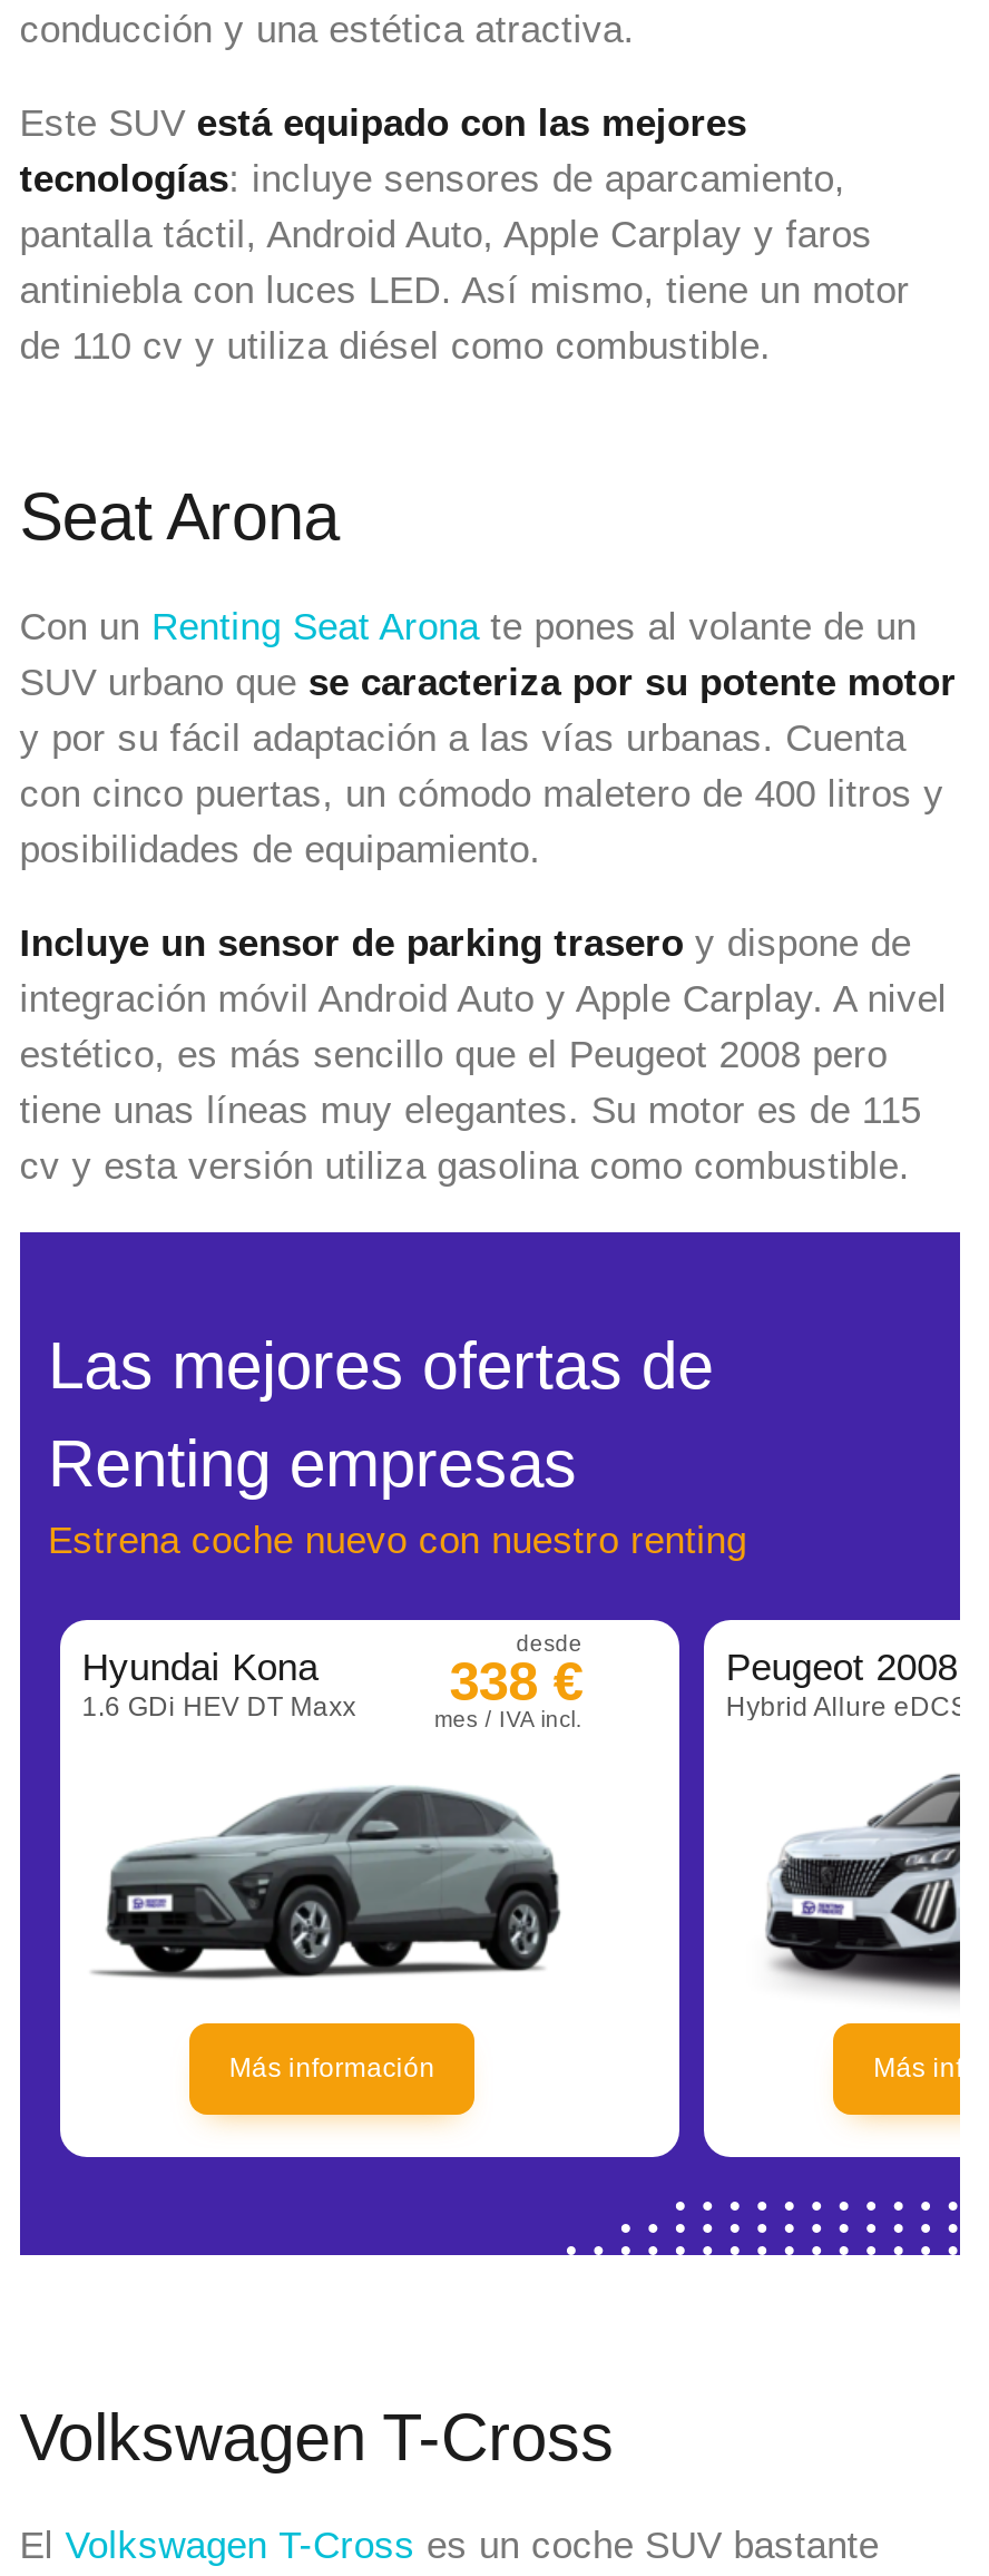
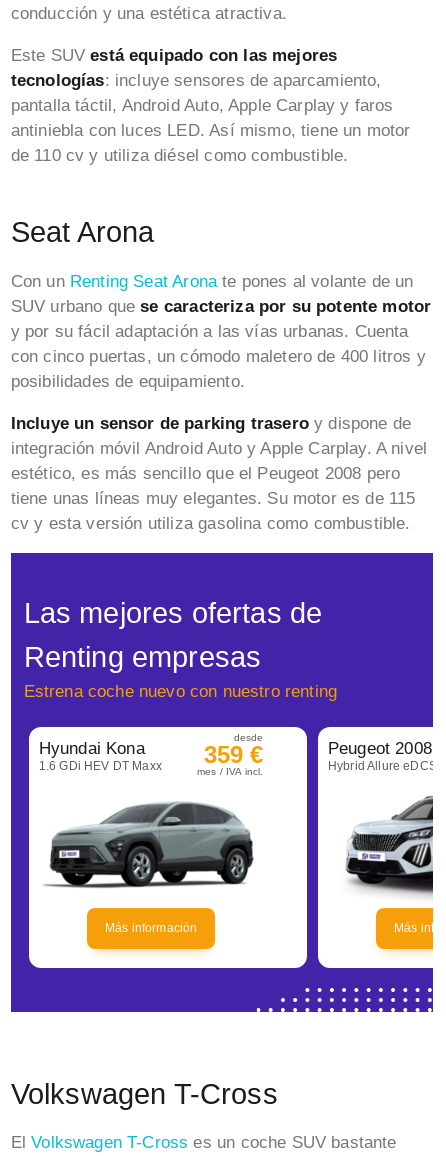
[449,1652,583,1712] 338 € -> [204,741,264,768] 359 €

